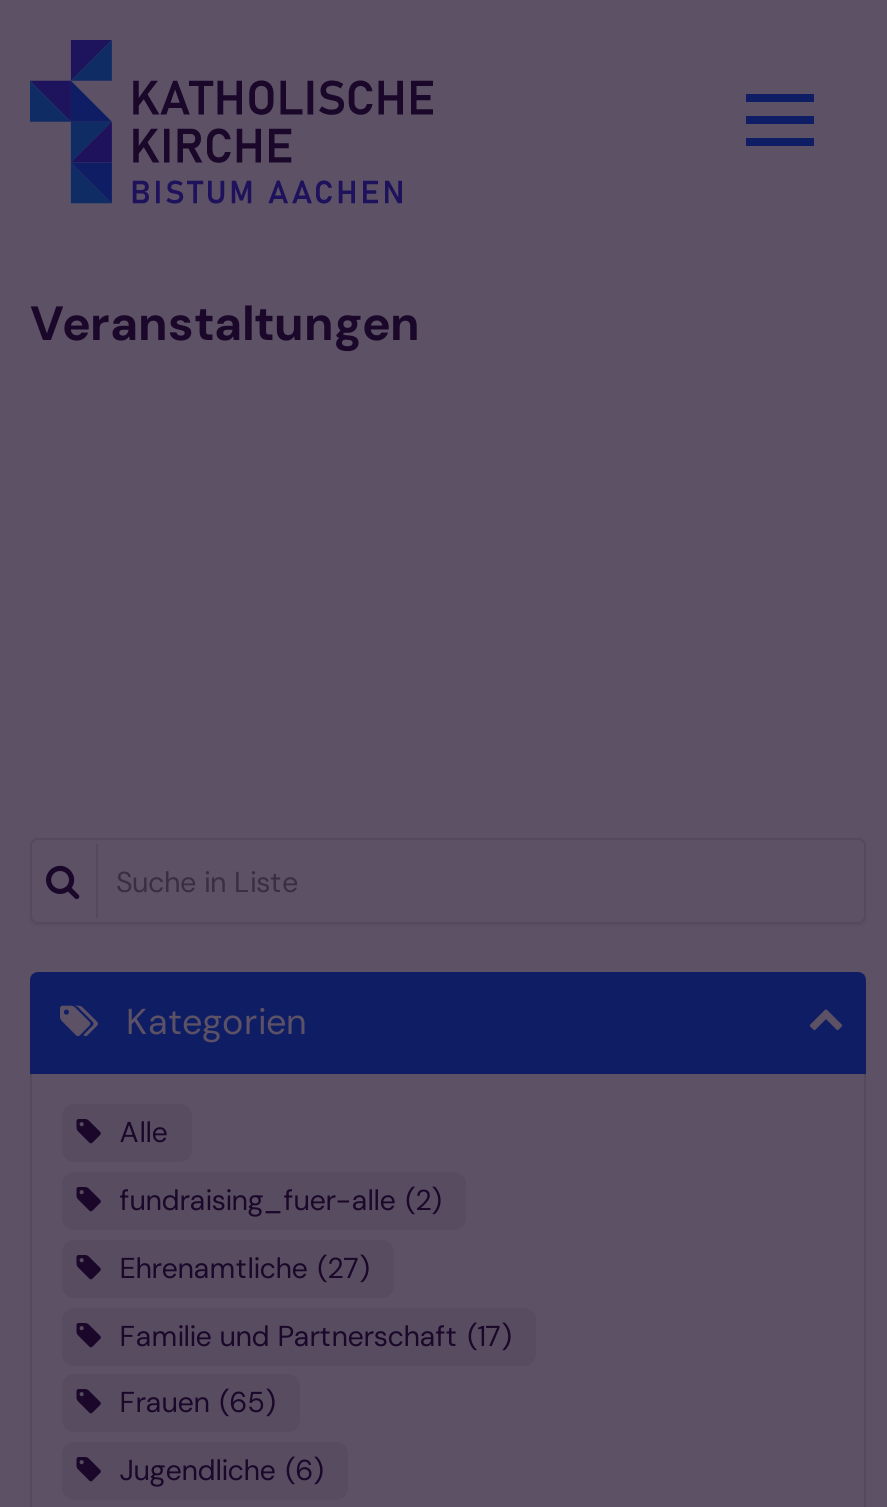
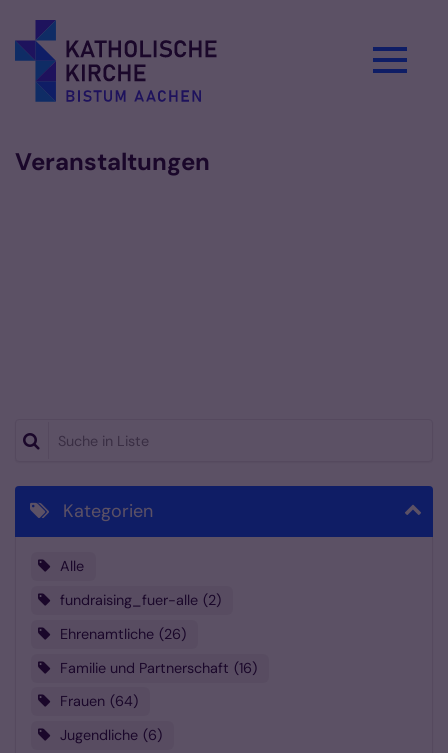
[120,1249,359,1285] Ehrenamtliche 27 -> [60,625,181,643] Ehrenamtliche 26
[120,1317,501,1353] Familie und Partnerschaft 17 -> [60,658,252,676] Familie und Partnerschaft 16
[120,1385,265,1421] Frauen 65 -> [60,692,133,710] Frauen 64

